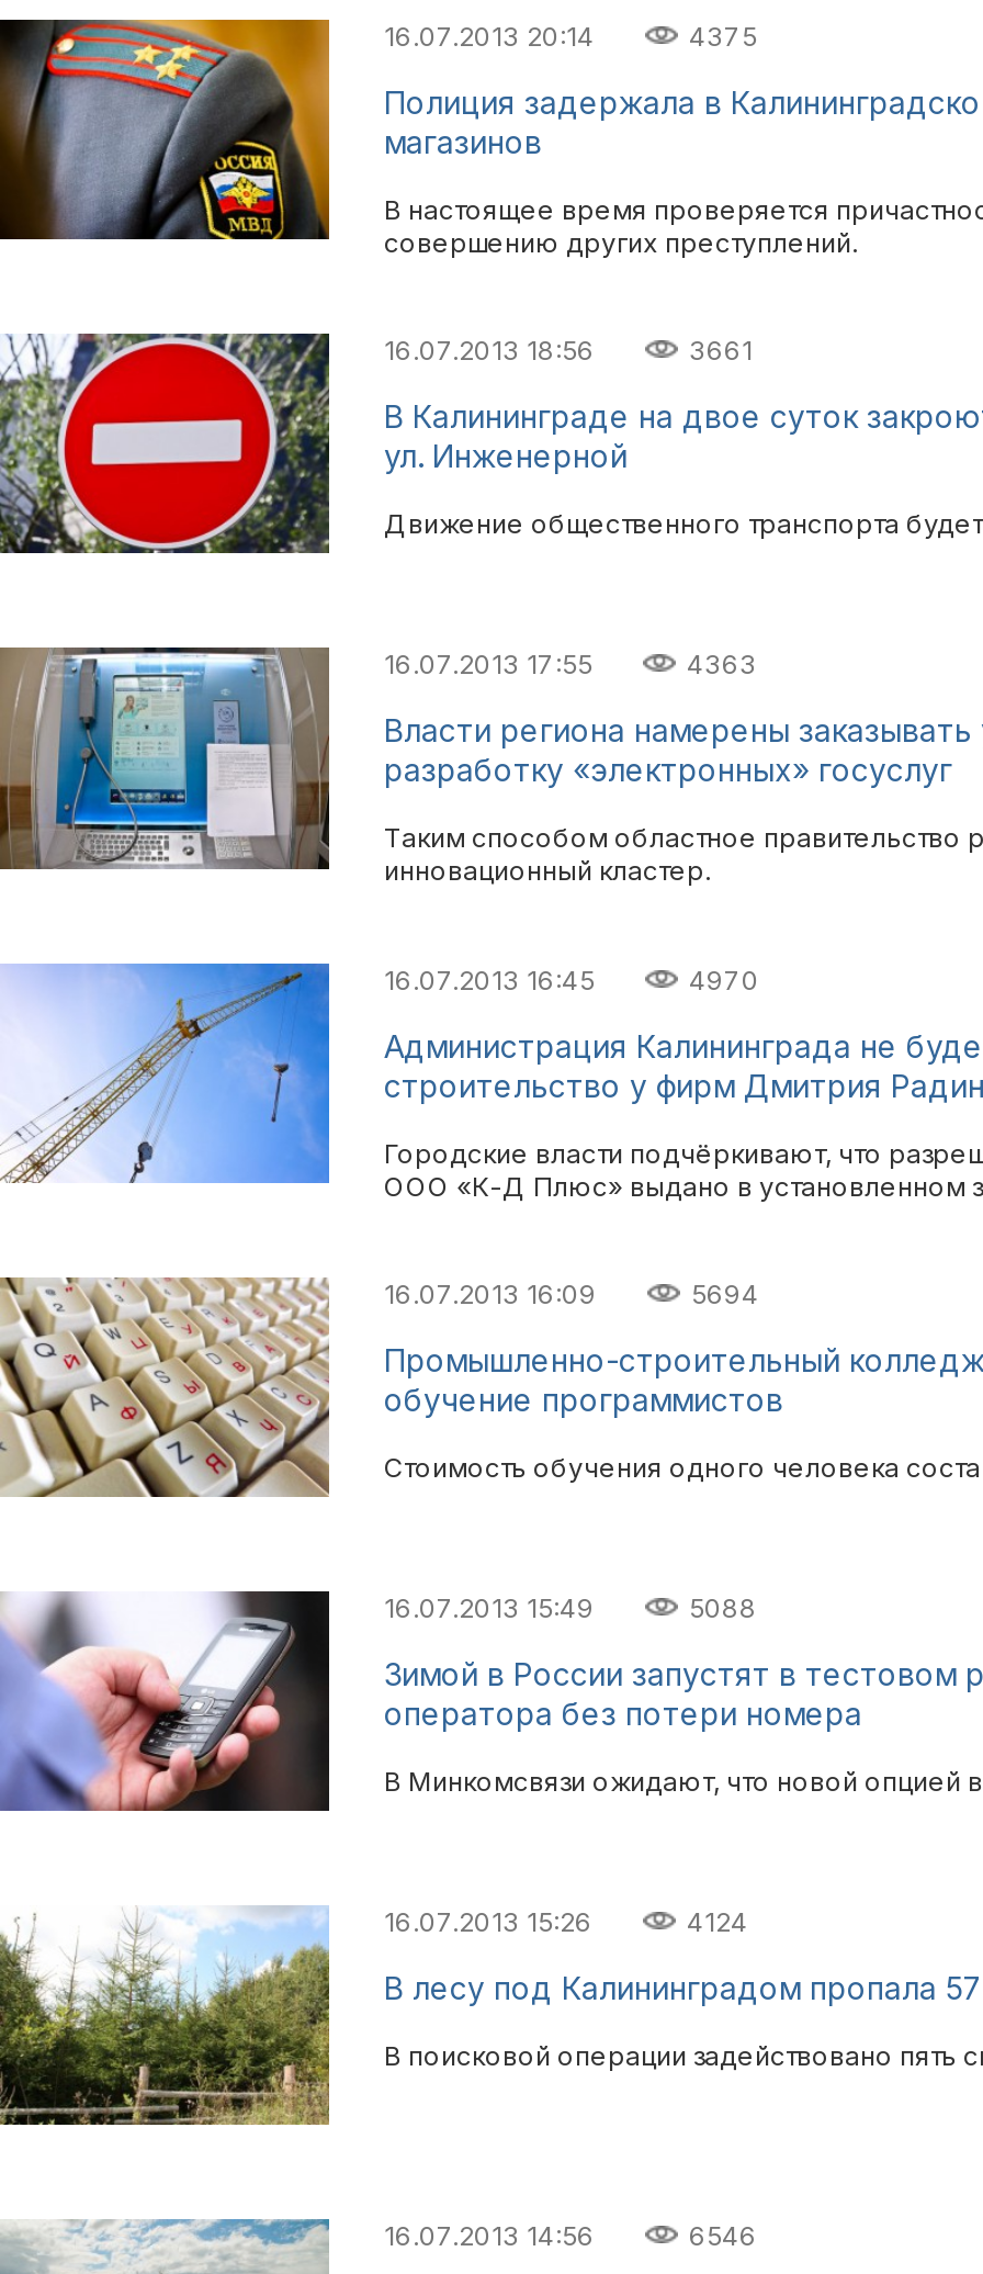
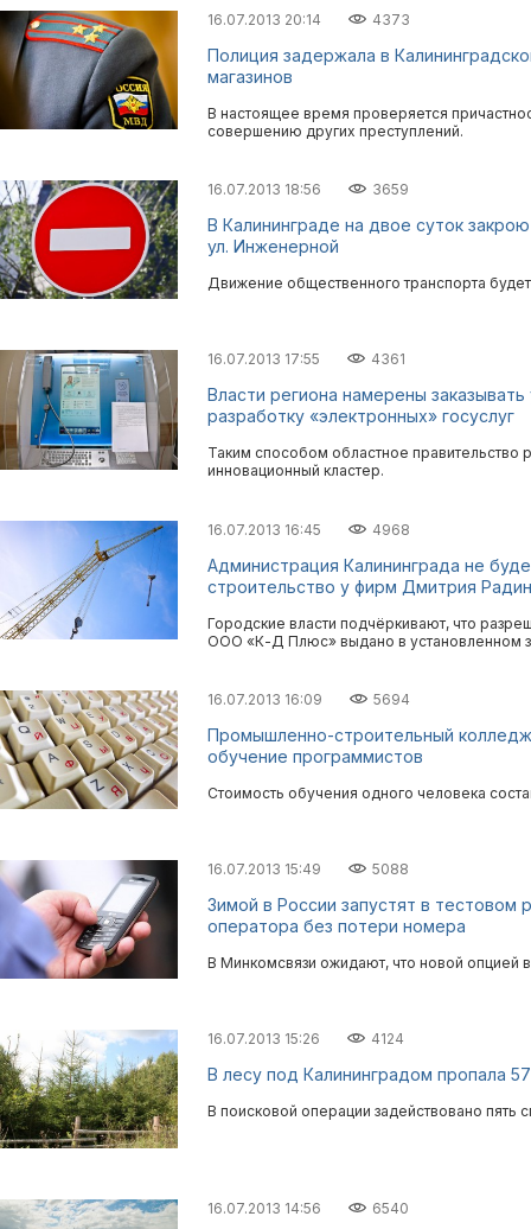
[689,20,757,53] 4375 -> [372,11,410,28] 4373
[689,334,753,367] 3661 -> [372,181,409,198] 3659
[687,648,757,681] 4363 -> [371,350,405,368] 4361
[689,963,759,996] 4970 -> [372,520,410,538] 4968
[689,2220,757,2253] 6546 -> [372,1200,409,1217] 6540

